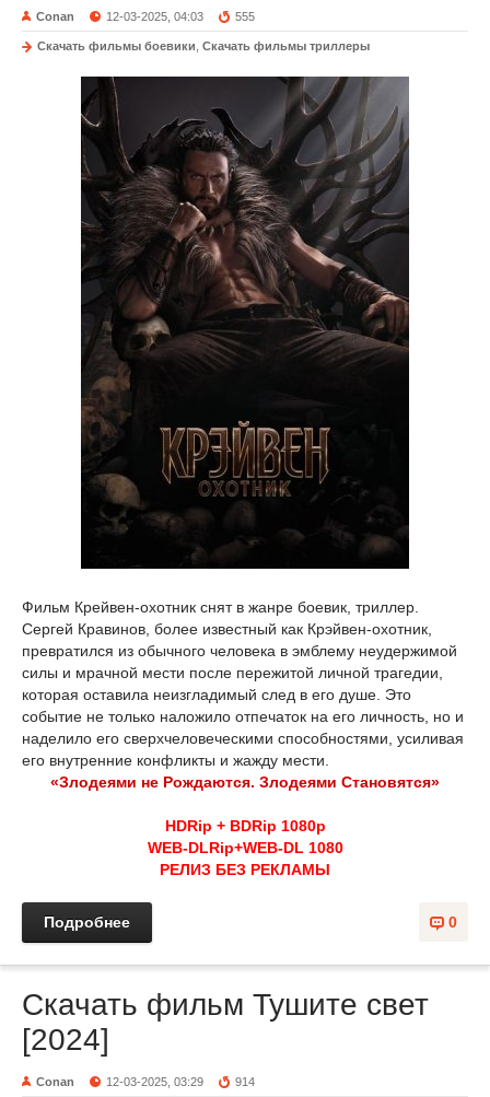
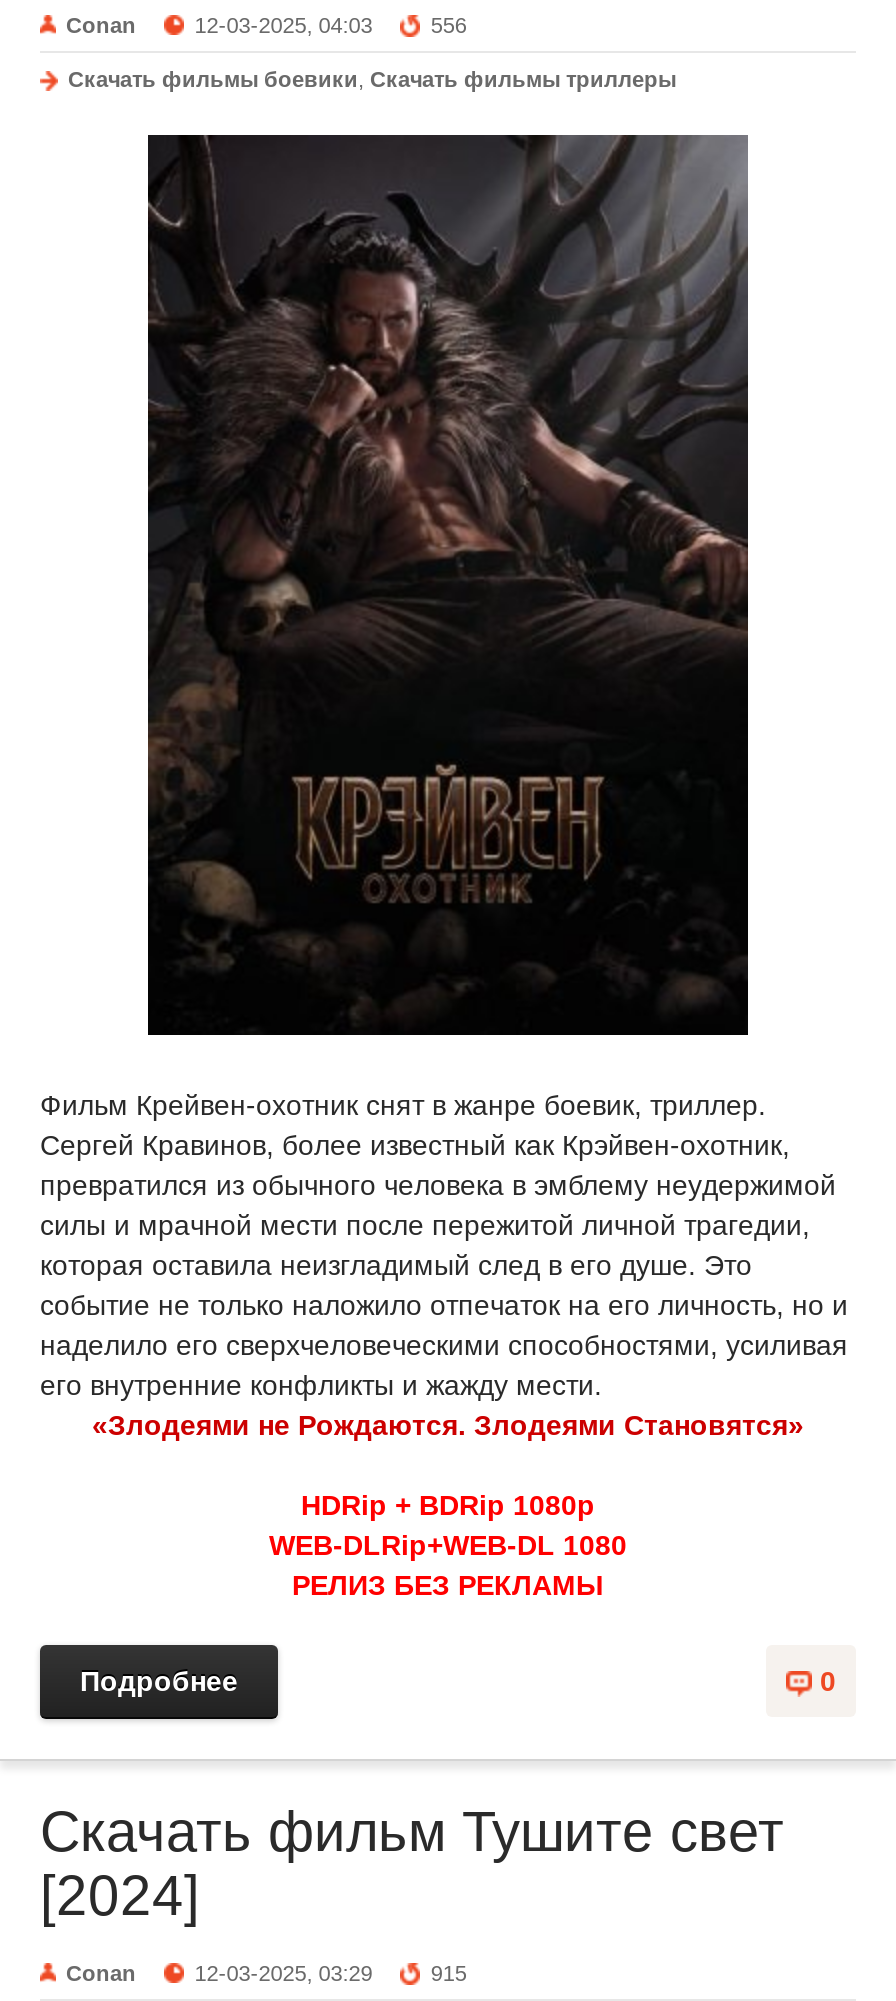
[236,10,255,23] 555 -> [431,13,467,37] 556
[236,1075,255,1088] 914 -> [431,1961,467,1985] 915

